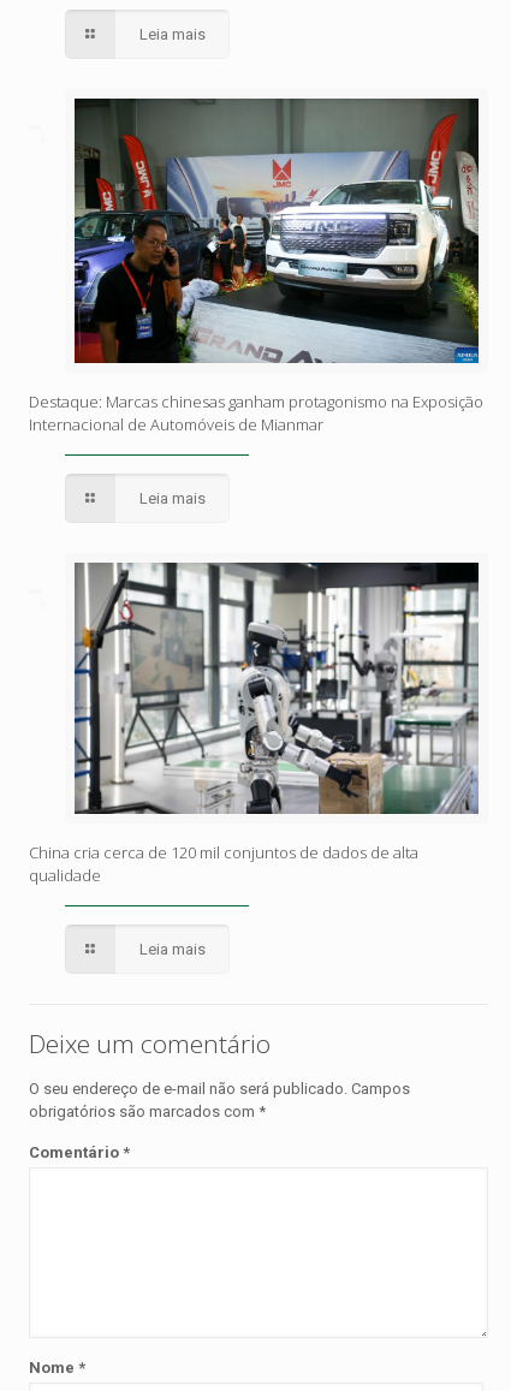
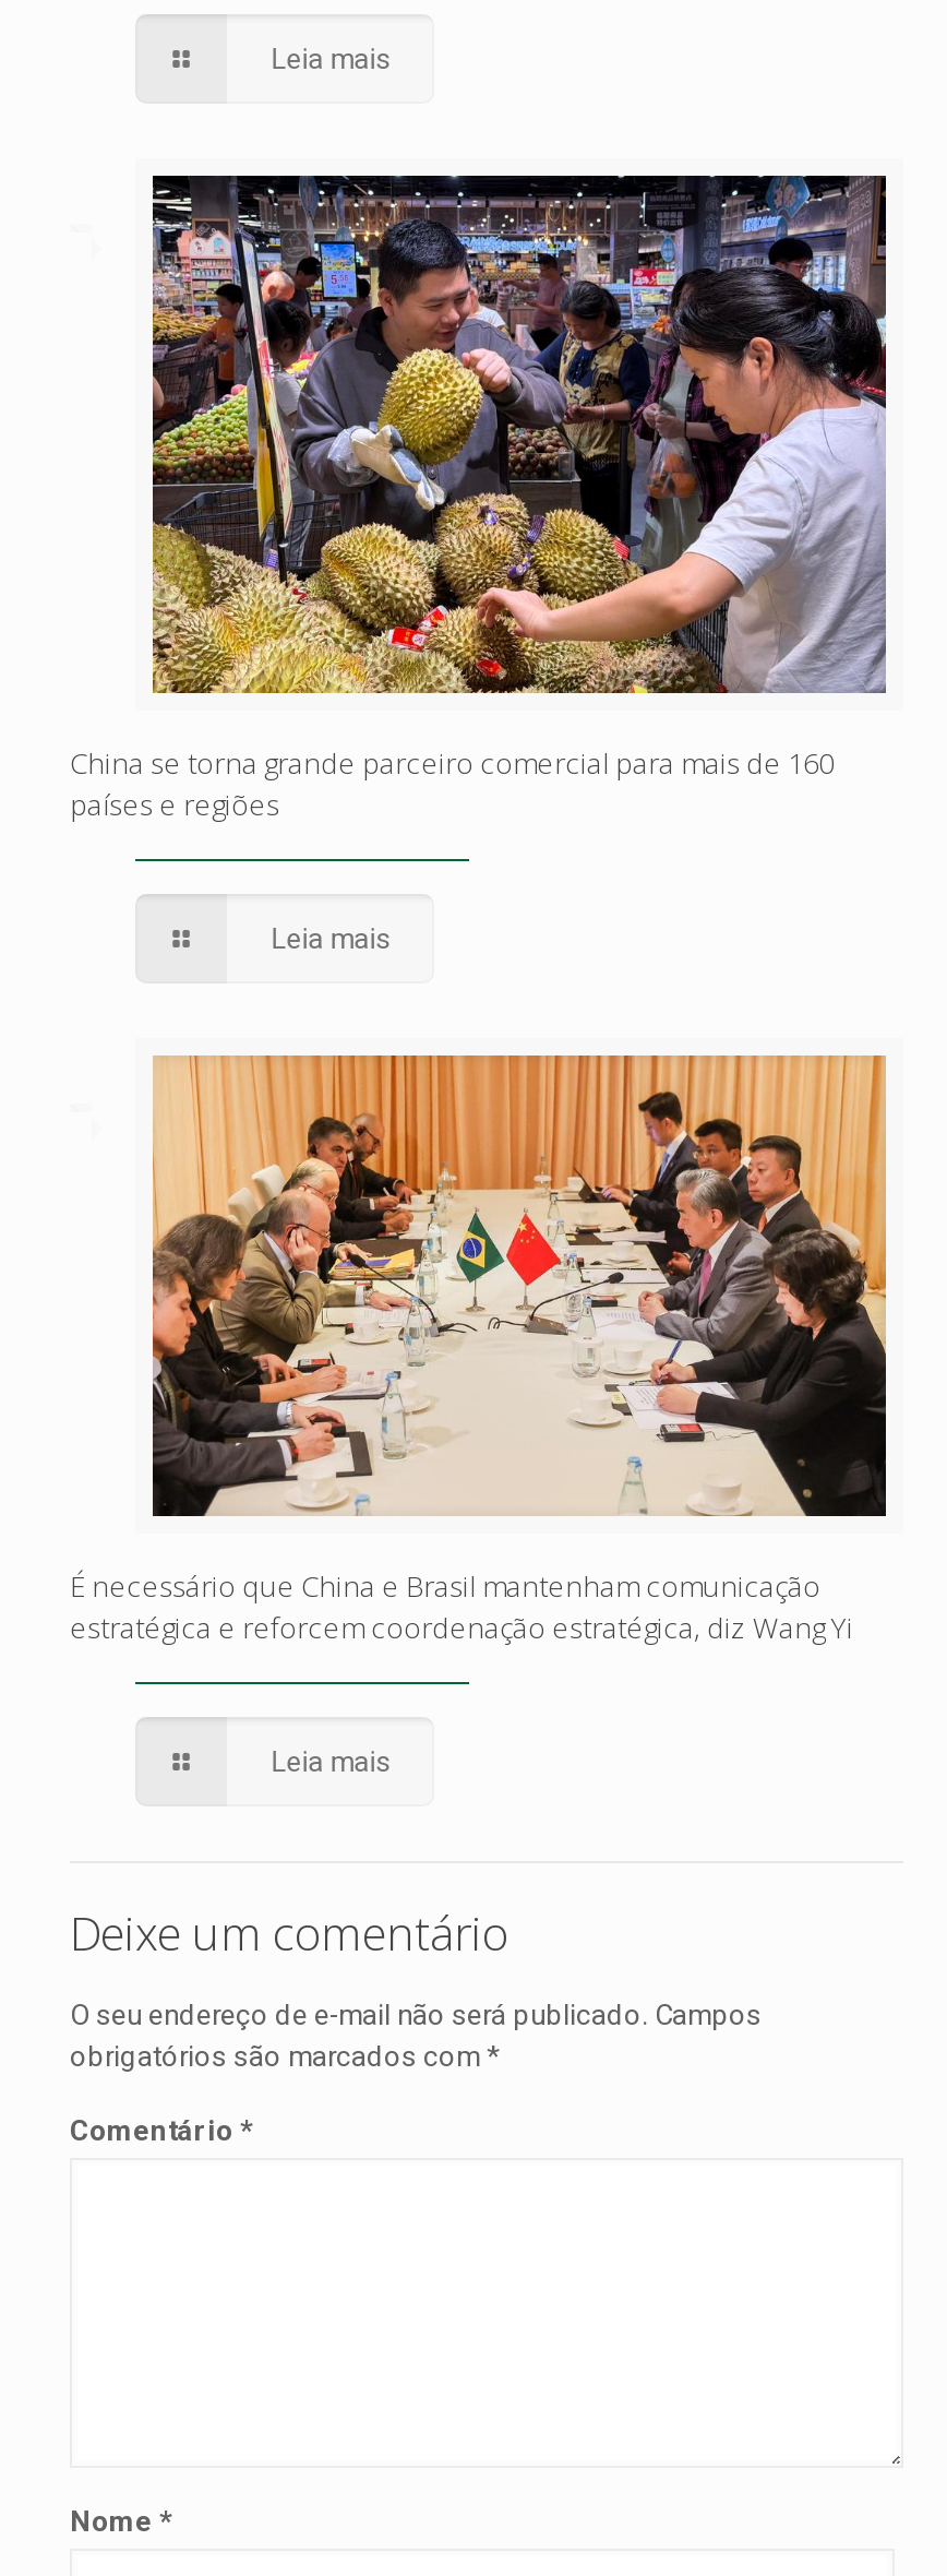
[29,97,483,435] [image] | Destaque: Marcas chinesas ganham protagonismo na Exposição | Internacional de Automóveis de Mianmar -> [70,174,888,824] [image] | China se torna grande parceiro comercial para mais de 160 | países e regiões
[29,561,480,886] [image] | China cria cerca de 120 mil conjuntos de dados de alta | qualidade -> [70,1053,888,1648] [image] | É necessário que China e Brasil mantenham comunicação | estratégica e reforcem coordenação estratégica, diz Wang Yi

